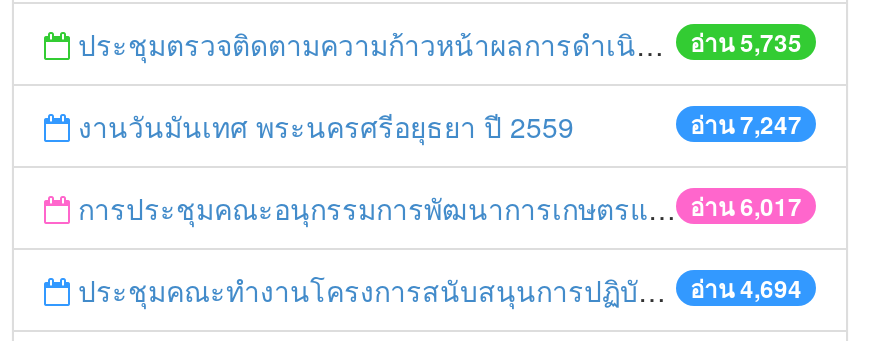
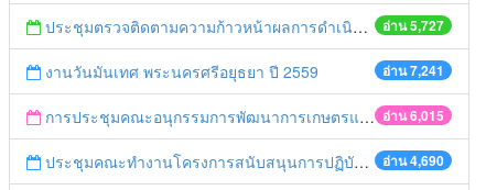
[690,24,802,60] อ่าน 5,735 -> [382,15,444,35] อ่าน 5,727
[690,106,802,142] อ่าน 7,247 -> [382,60,444,80] อ่าน 7,241
[690,188,802,224] อ่าน 6,017 -> [382,105,444,125] อ่าน 6,015
[690,270,802,306] อ่าน 4,694 -> [382,150,444,170] อ่าน 4,690

